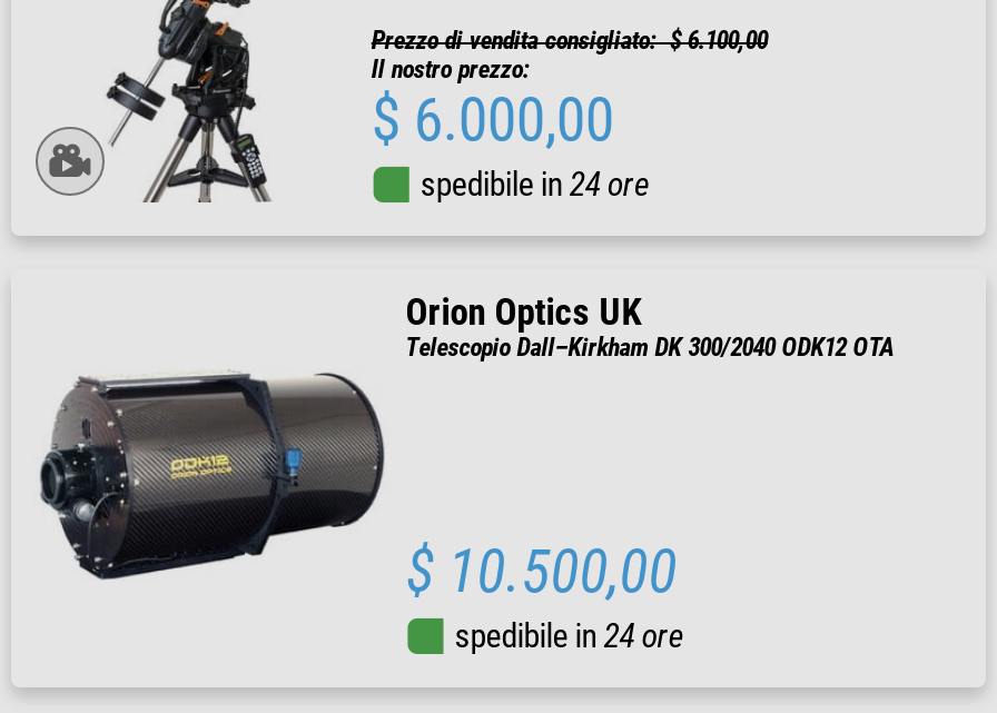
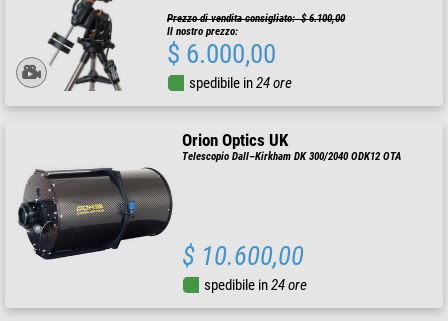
[405,535,677,606] $ 10.500,00 -> [182,240,304,272] $ 10.600,00

